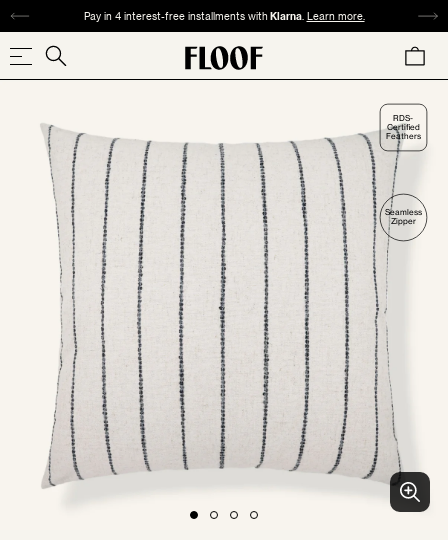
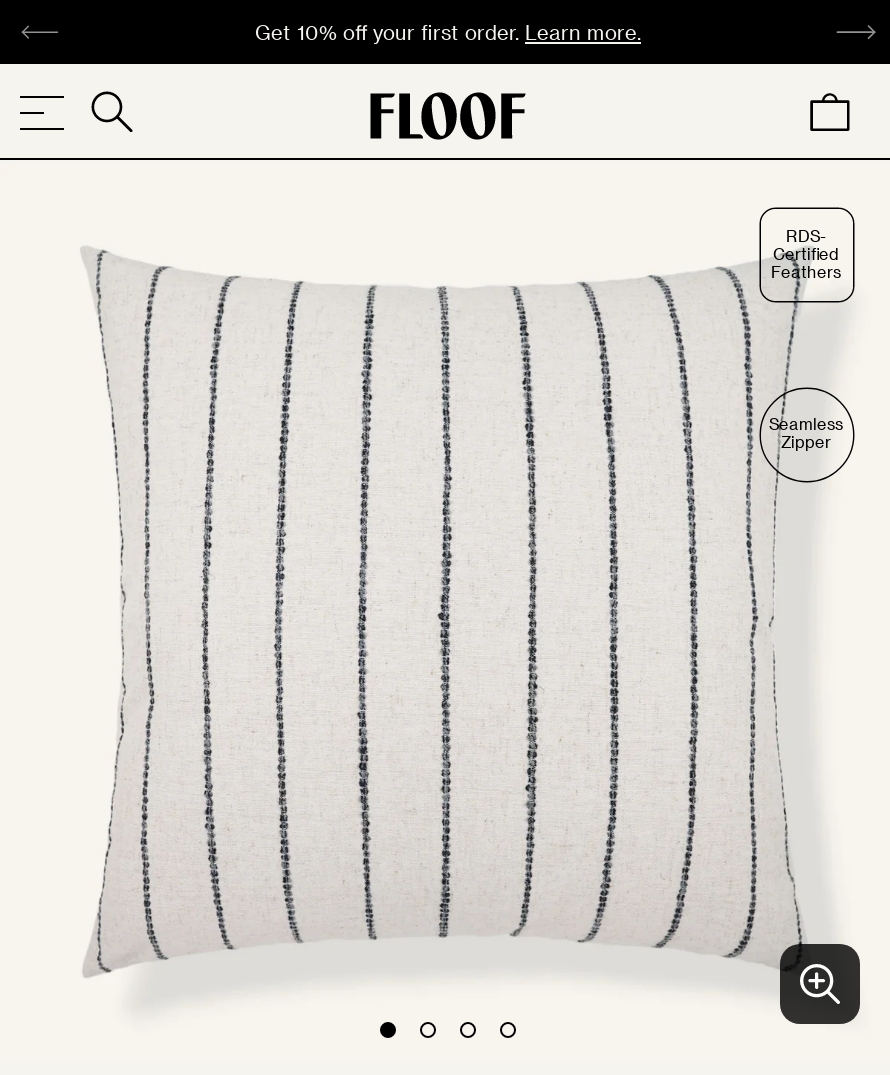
[83,10,364,22] Pay in 4 interest-free installments with Klarna. Learn more. -> [255,20,641,44] Get 10% off your first order. Learn more.

